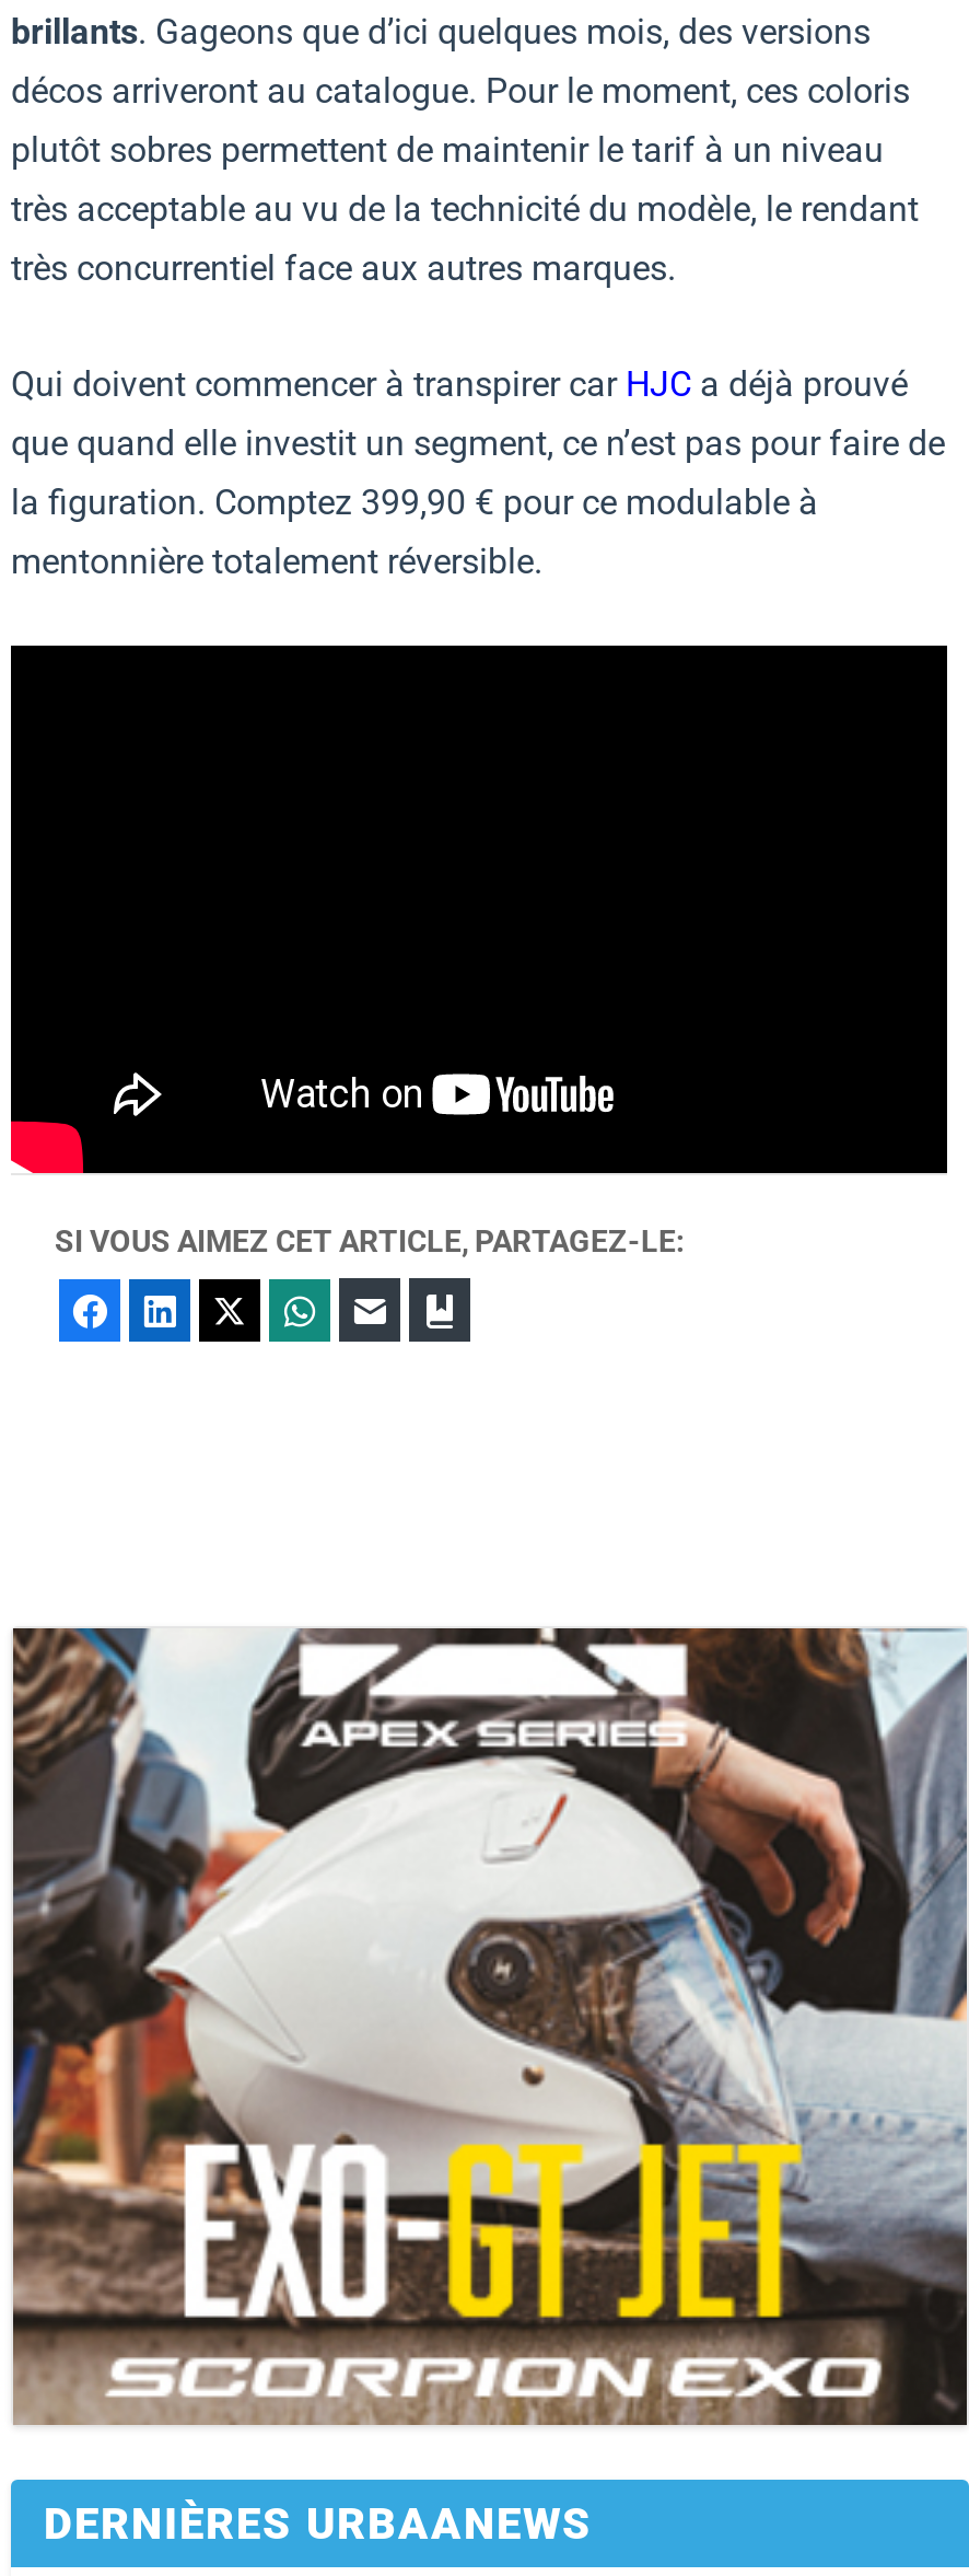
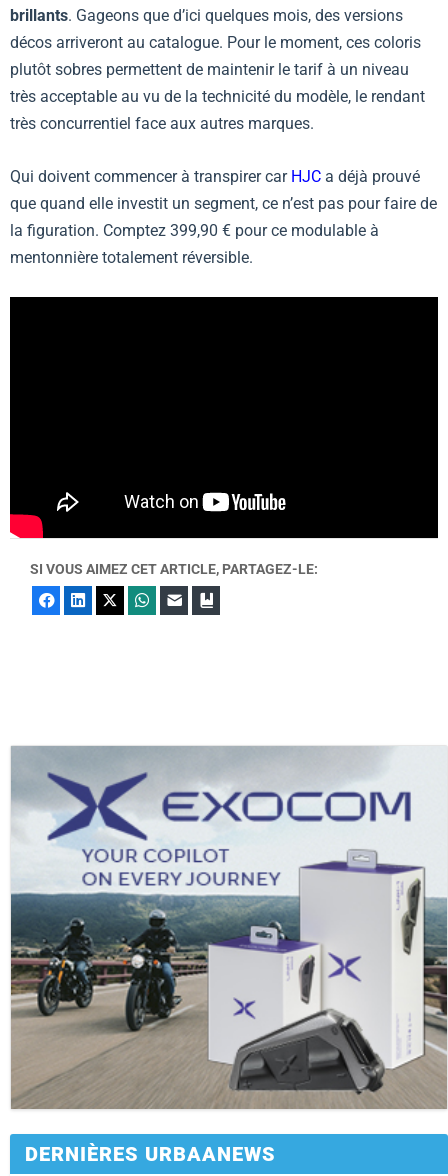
[11,1626,962,2425] [image] -> [11,745,445,1108] [image]

